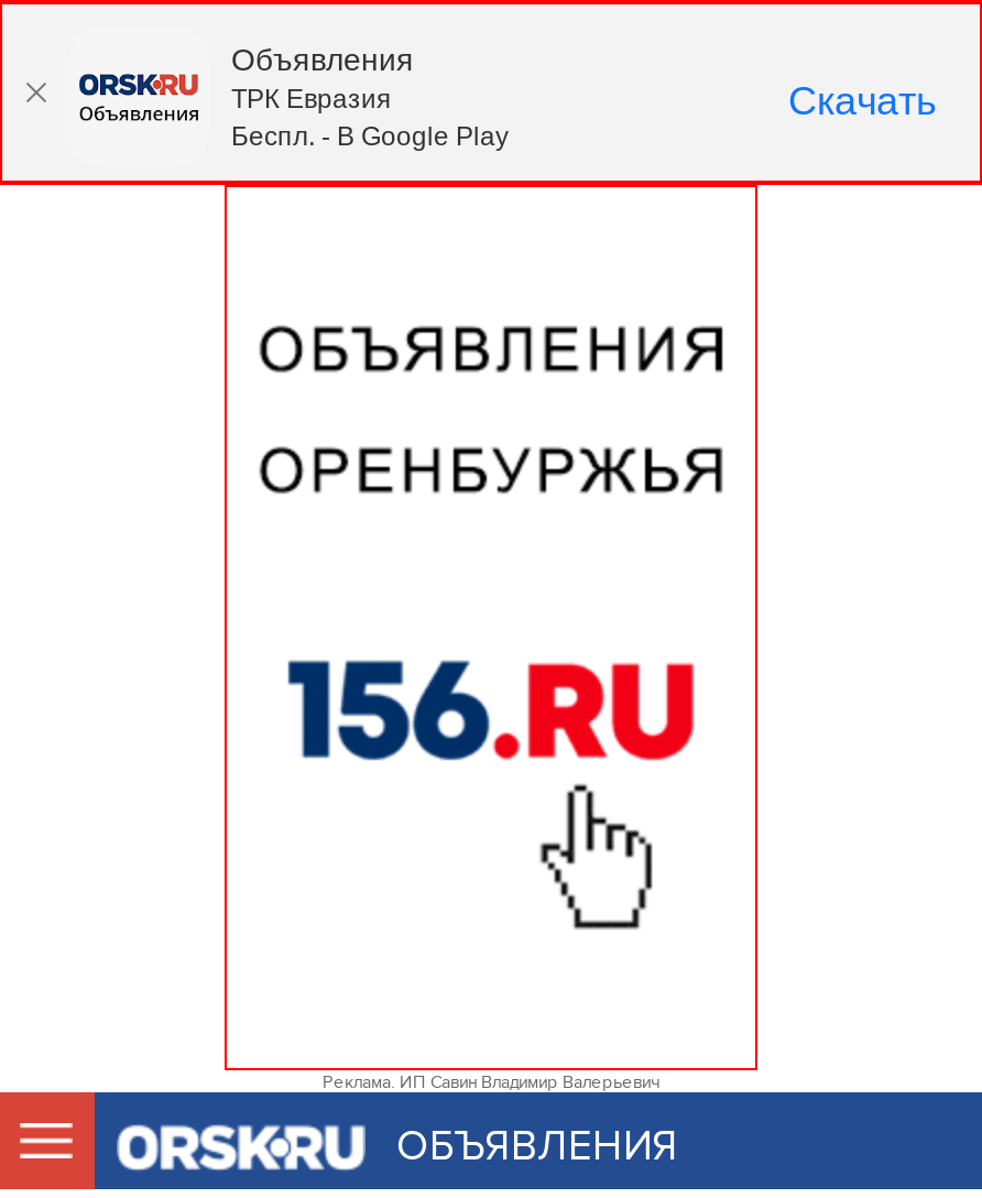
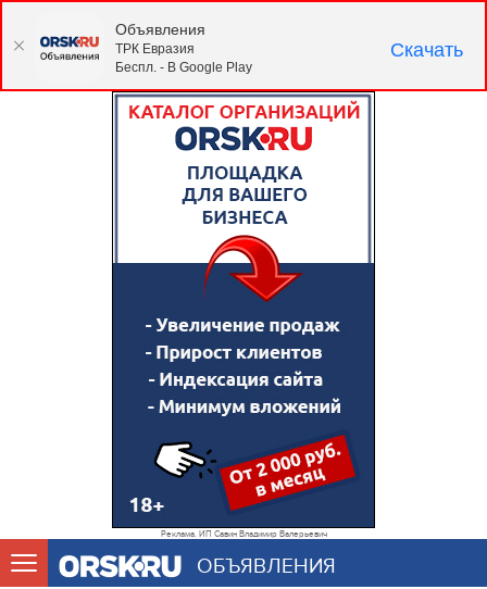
[222,183,760,1072] [image] -> [111,90,376,529] [image]

